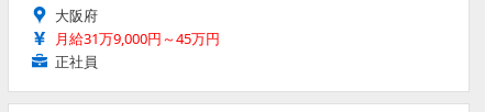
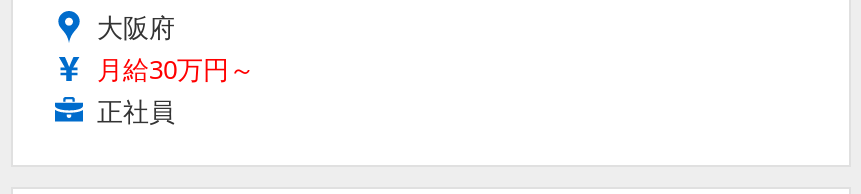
[55,29,220,48] 月給31万9,000円～45万円 -> [97,51,255,87] 月給30万円～

